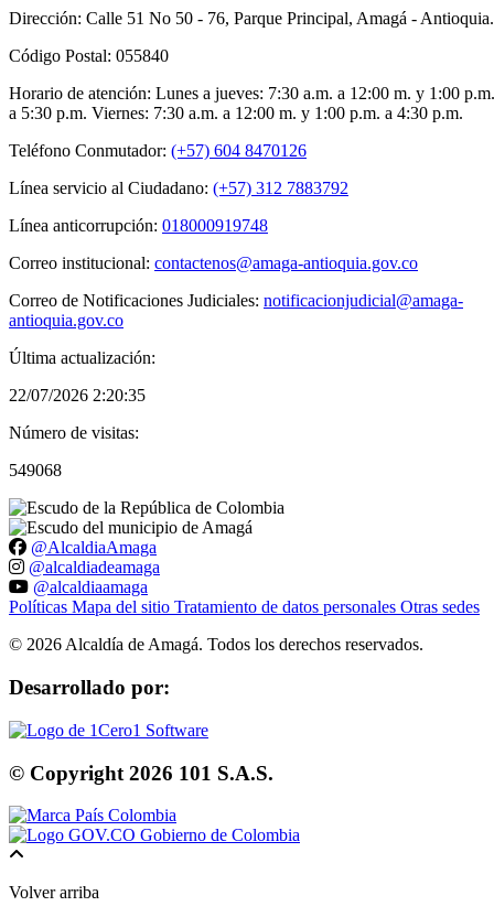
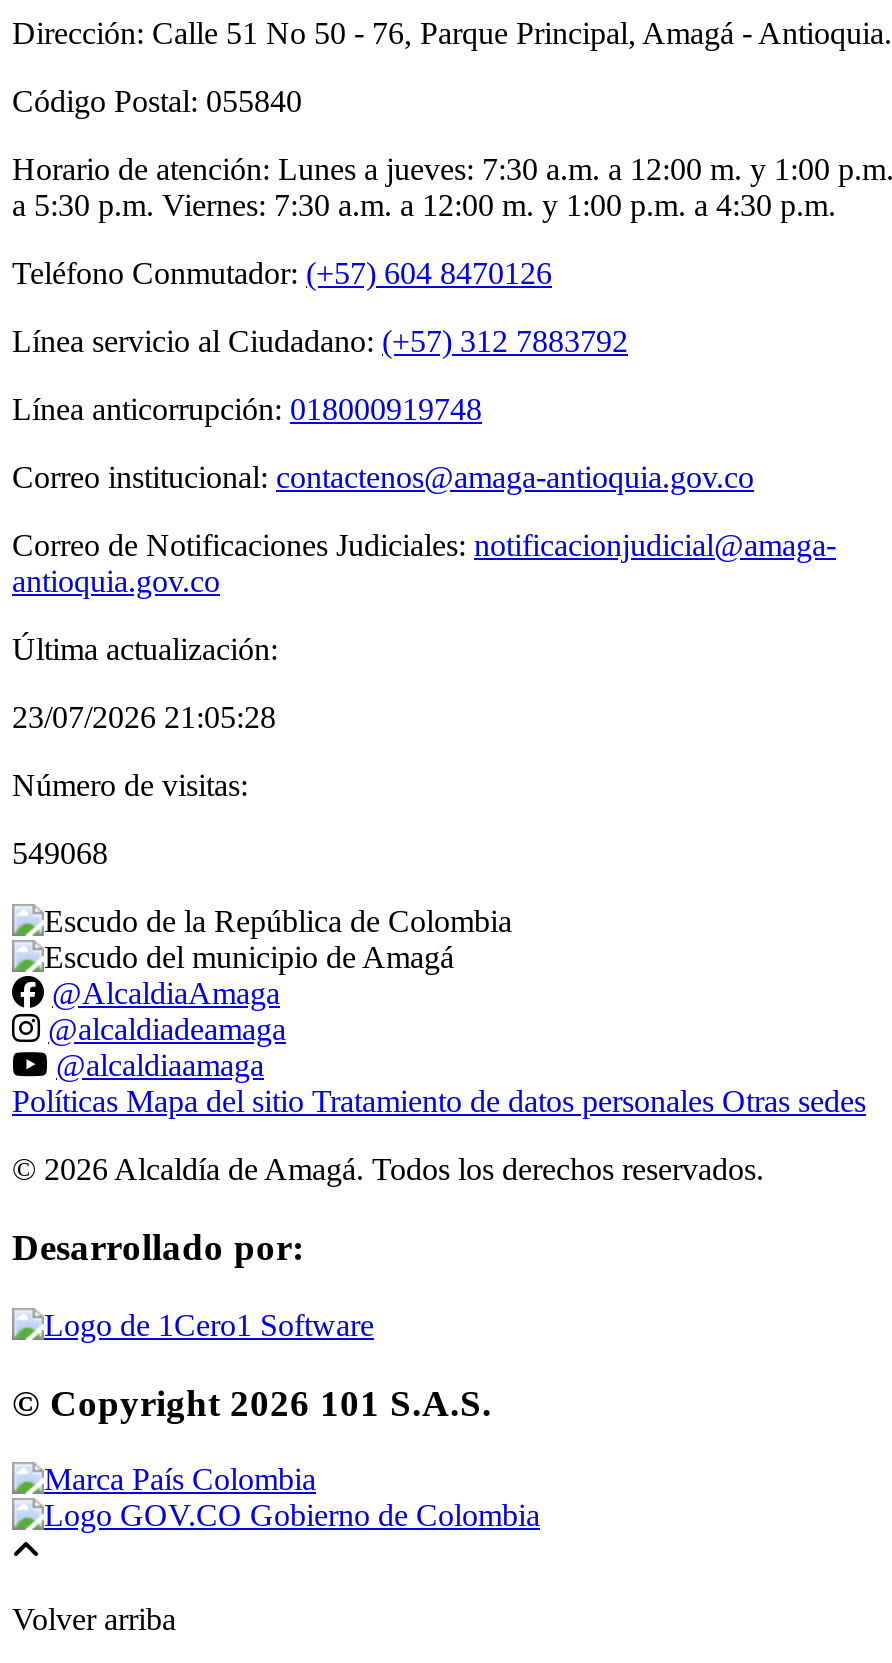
[9,386,146,405] 22/07/2026 2:20:35 -> [12,701,276,735] 23/07/2026 21:05:28

